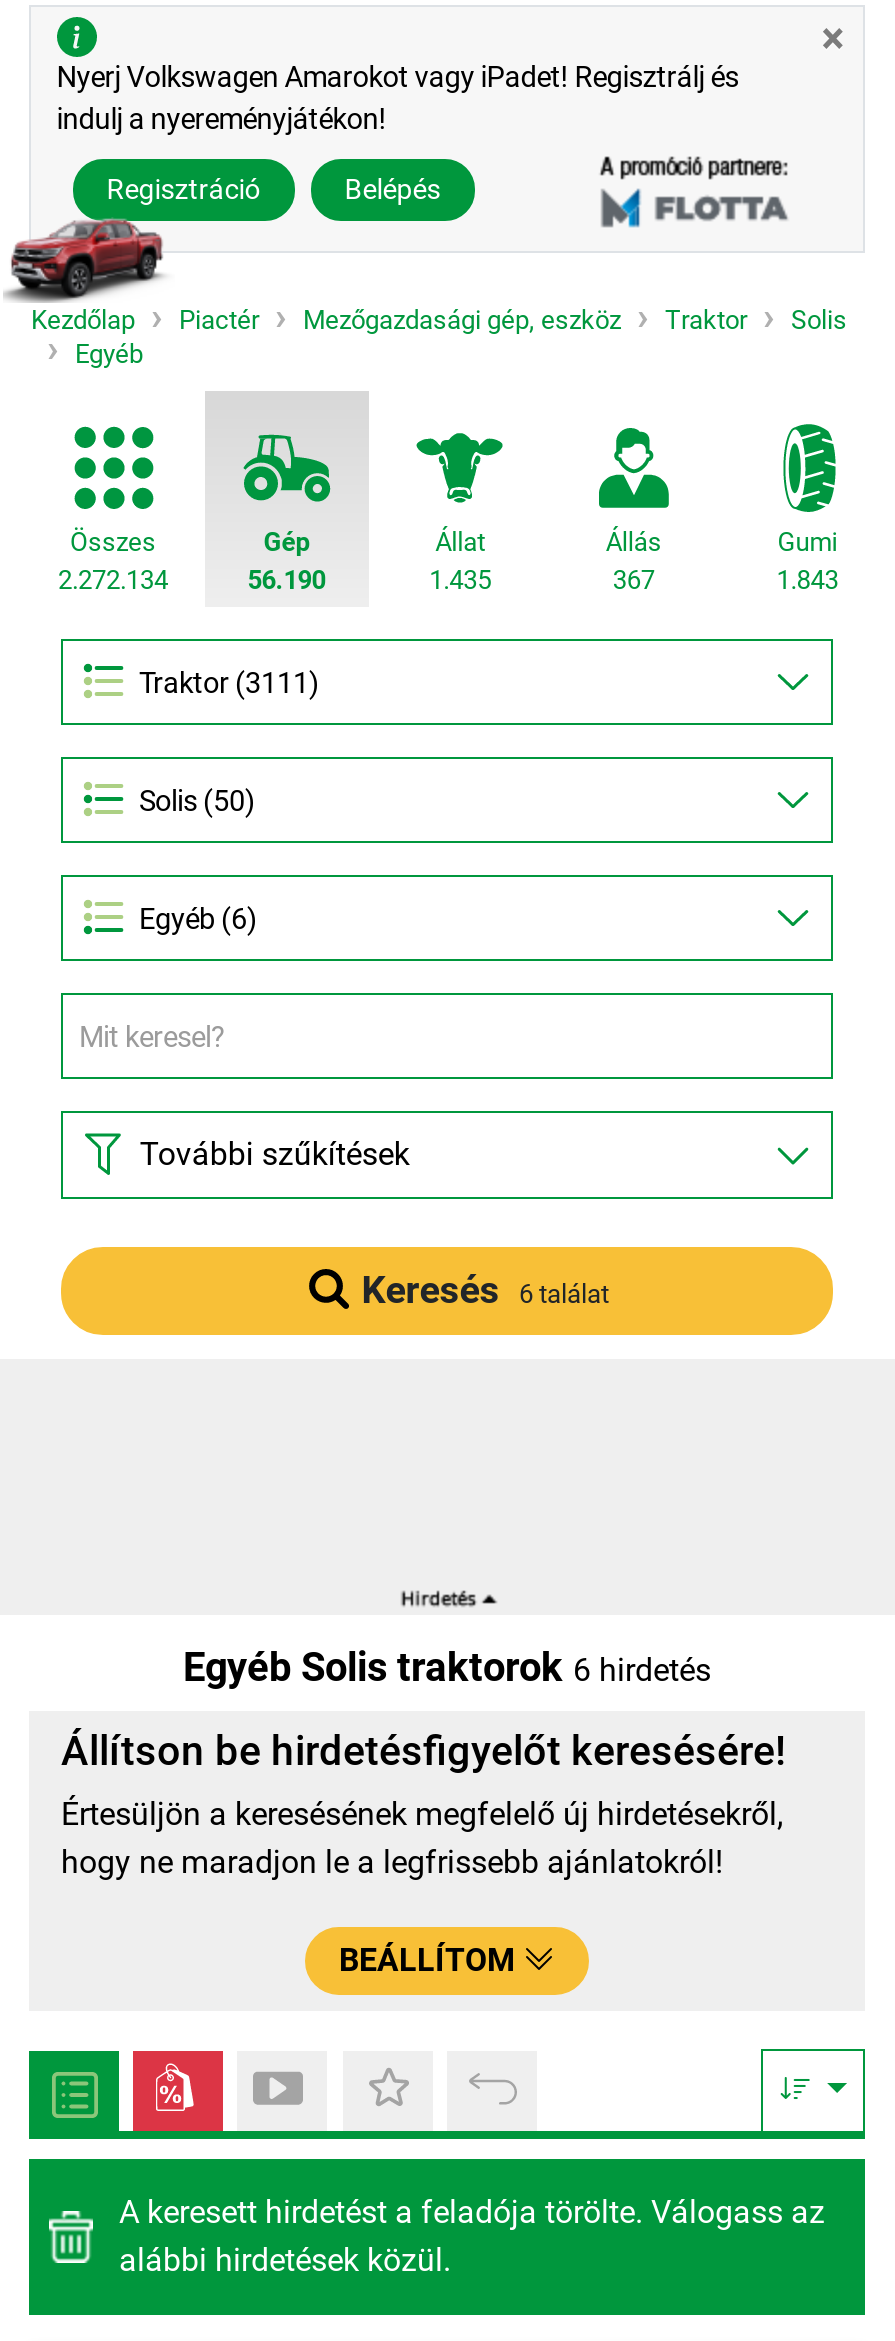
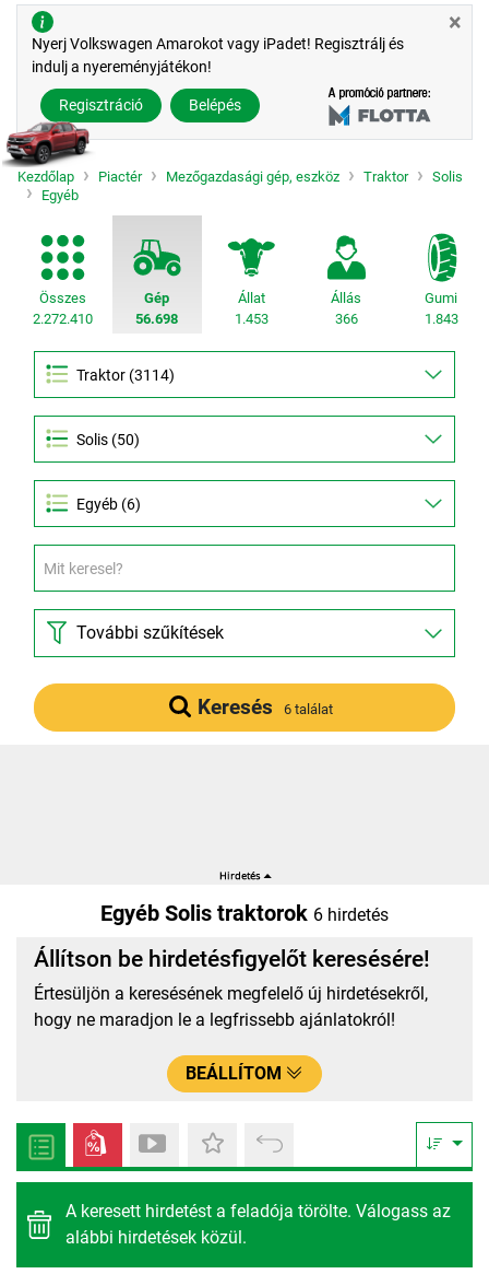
[58,565,168,595] 2.272.134 -> [32,311,92,327] 2.272.410
[248,565,326,595] 56.190 -> [136,311,178,327] 56.698
[429,565,491,595] 1.435 -> [235,311,269,327] 1.453
[613,565,655,595] 367 -> [335,311,358,327] 366

